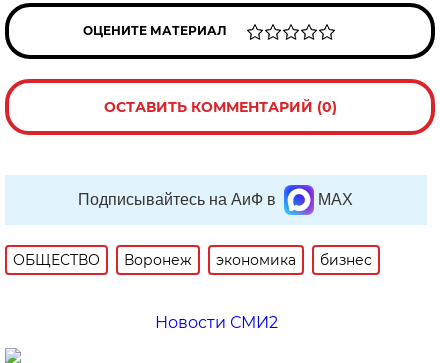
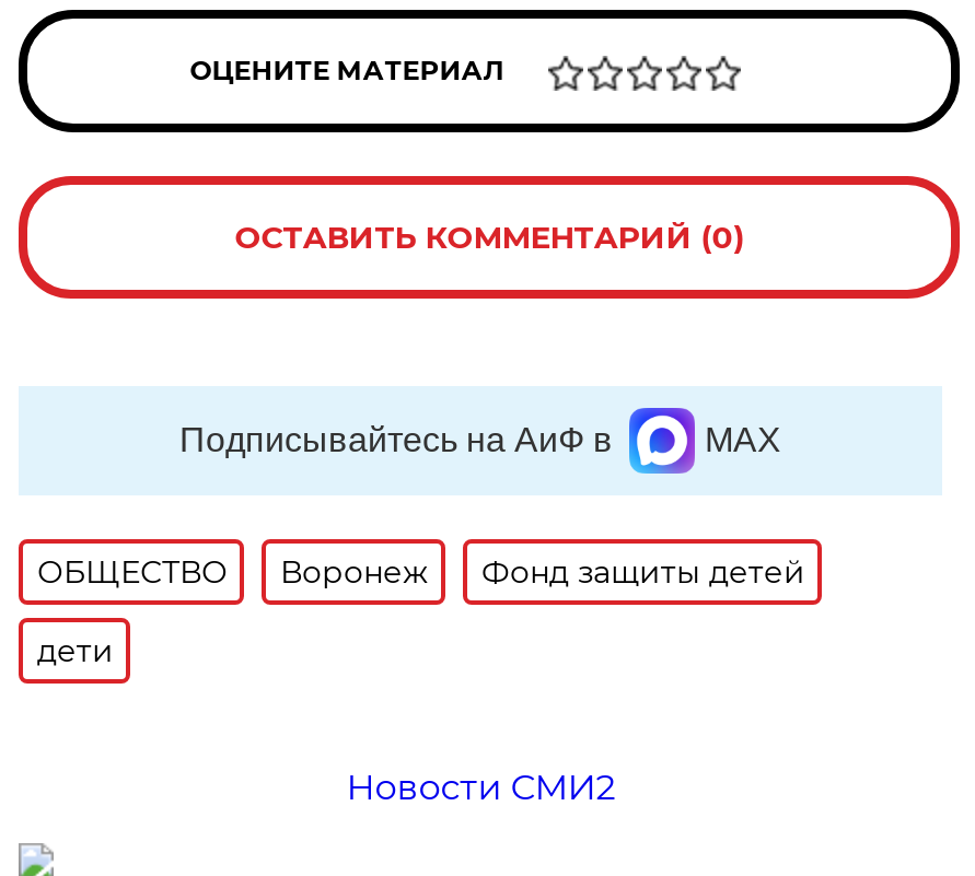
[216,251,372,269] экономика | бизнес -> [37,552,805,670] Фонд защиты детей | дети

